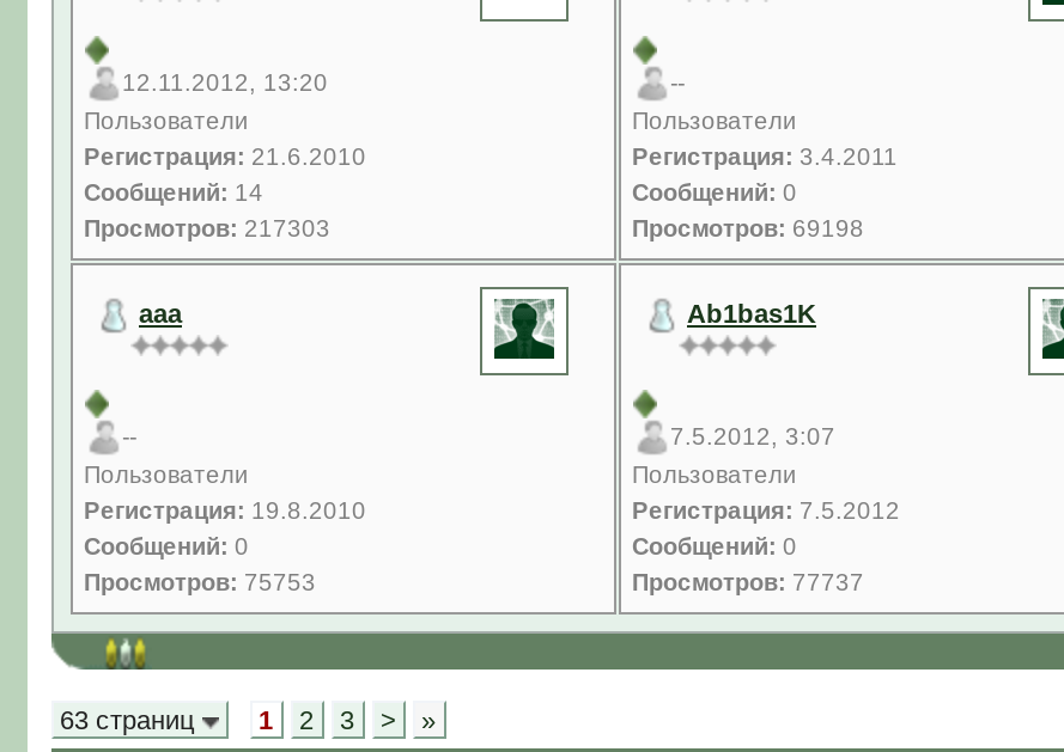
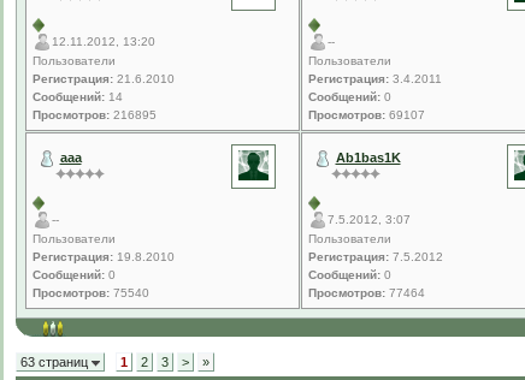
[84,216,330,243] Просмотров: 217303 -> [32,109,156,122] Просмотров: 216895
[632,216,864,243] Просмотров: 69198 -> [308,109,424,122] Просмотров: 69107
[84,570,316,597] Просмотров: 75753 -> [32,287,149,300] Просмотров: 75540
[632,570,864,597] Просмотров: 77737 -> [308,287,424,300] Просмотров: 77464

